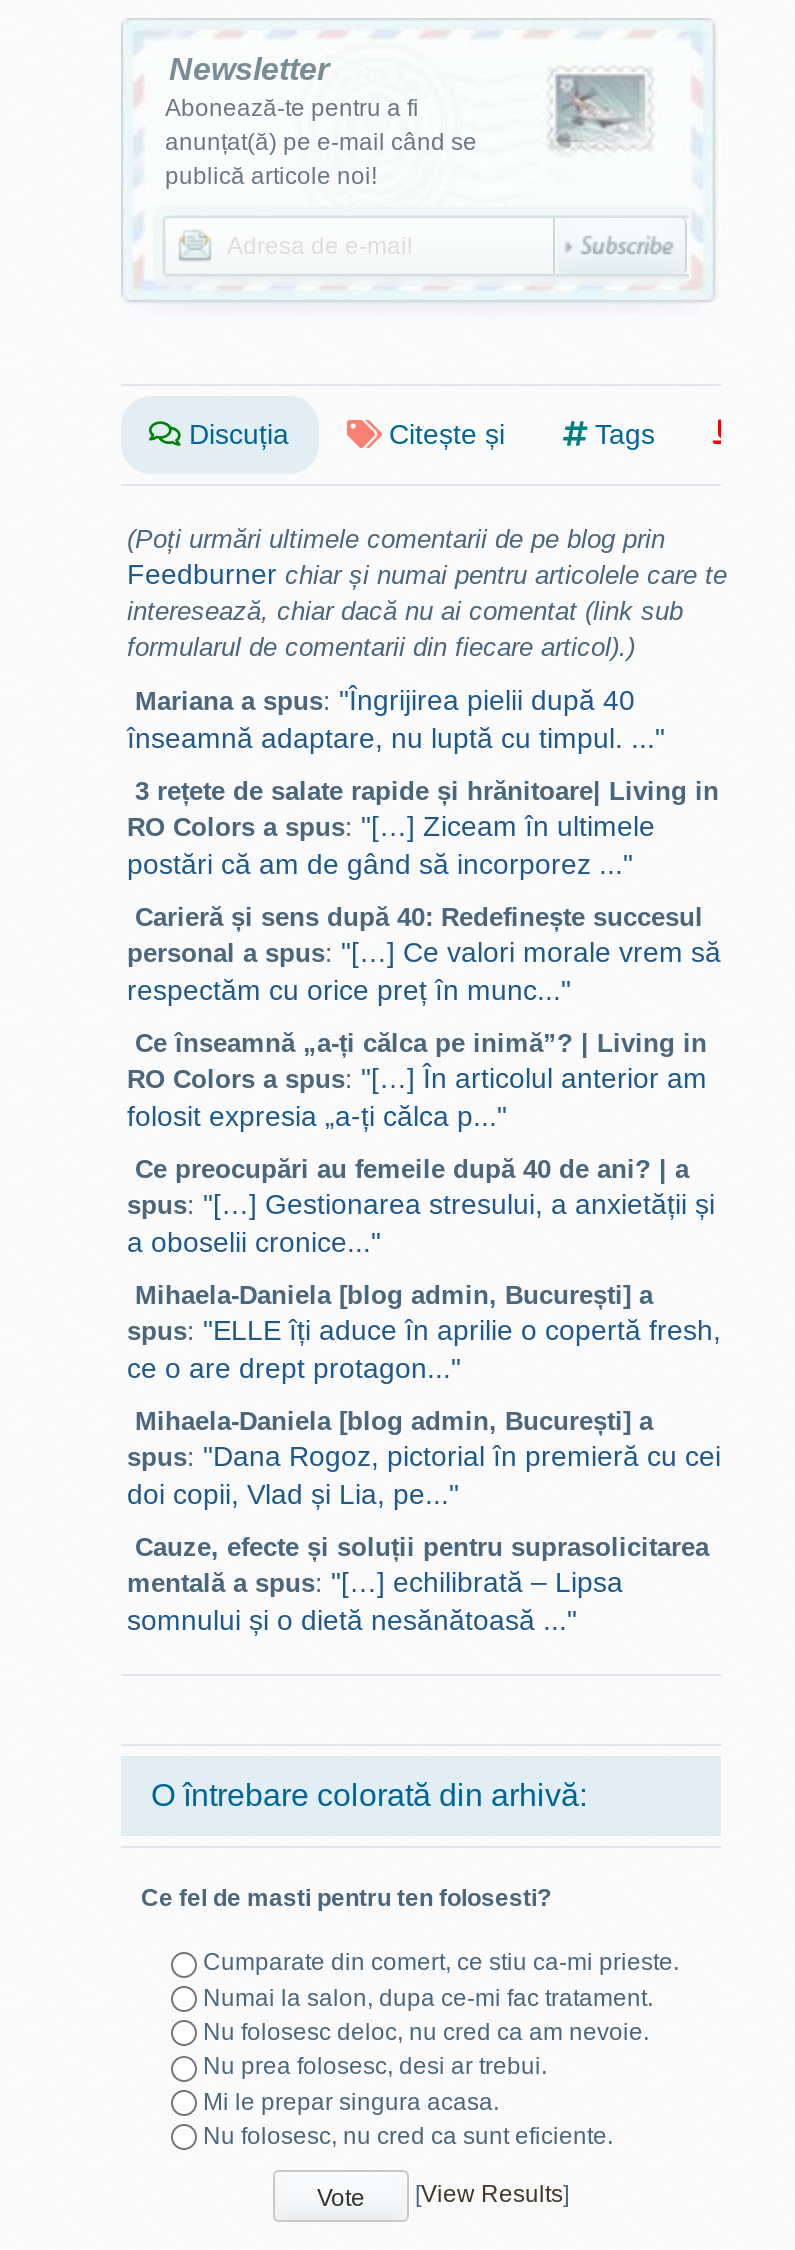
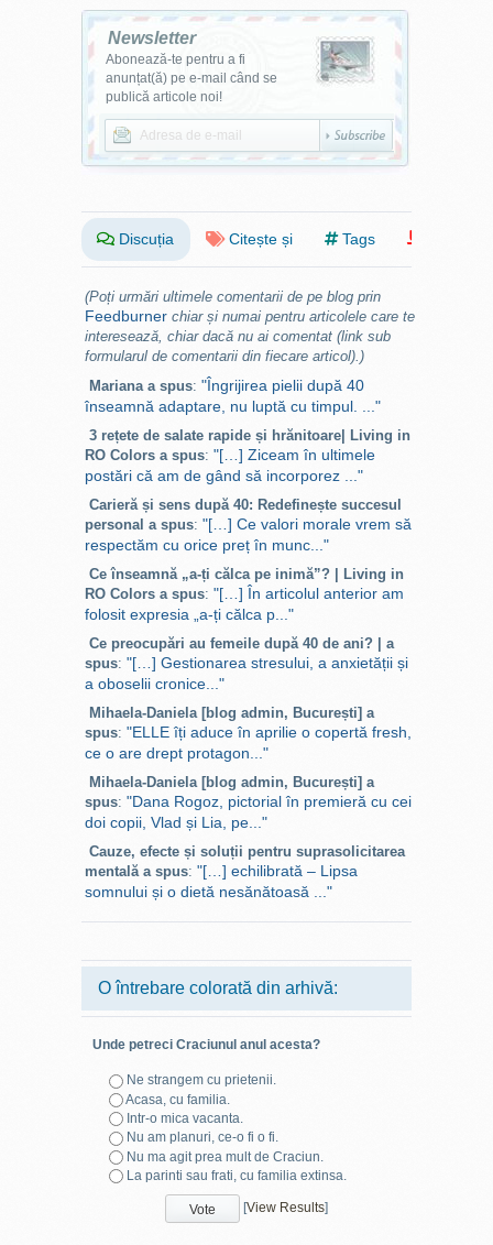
[141,1884,551,1912] Ce fel de masti pentru ten folosesti? -> [92,1037,320,1053] Unde petreci Craciunul anul acesta?
[203,1948,679,2150] Cumparate din comert, ce stiu ca-mi prieste. | Numai la salon, dupa ce-mi fac tratament. | Nu folosesc deloc, nu cred ca am nevoie. | Nu prea folosesc, desi ar trebui. | Mi le prepar singura acasa. | Nu folosesc, nu cred ca sunt eficiente. -> [125,1072,347,1183] Ne strangem cu prietenii. | Acasa, cu familia. | Intr-o mica vacanta. | Nu am planuri, ce-o fi o fi. | Nu ma agit prea mult de Craciun. | La parinti sau frati, cu familia extinsa.

